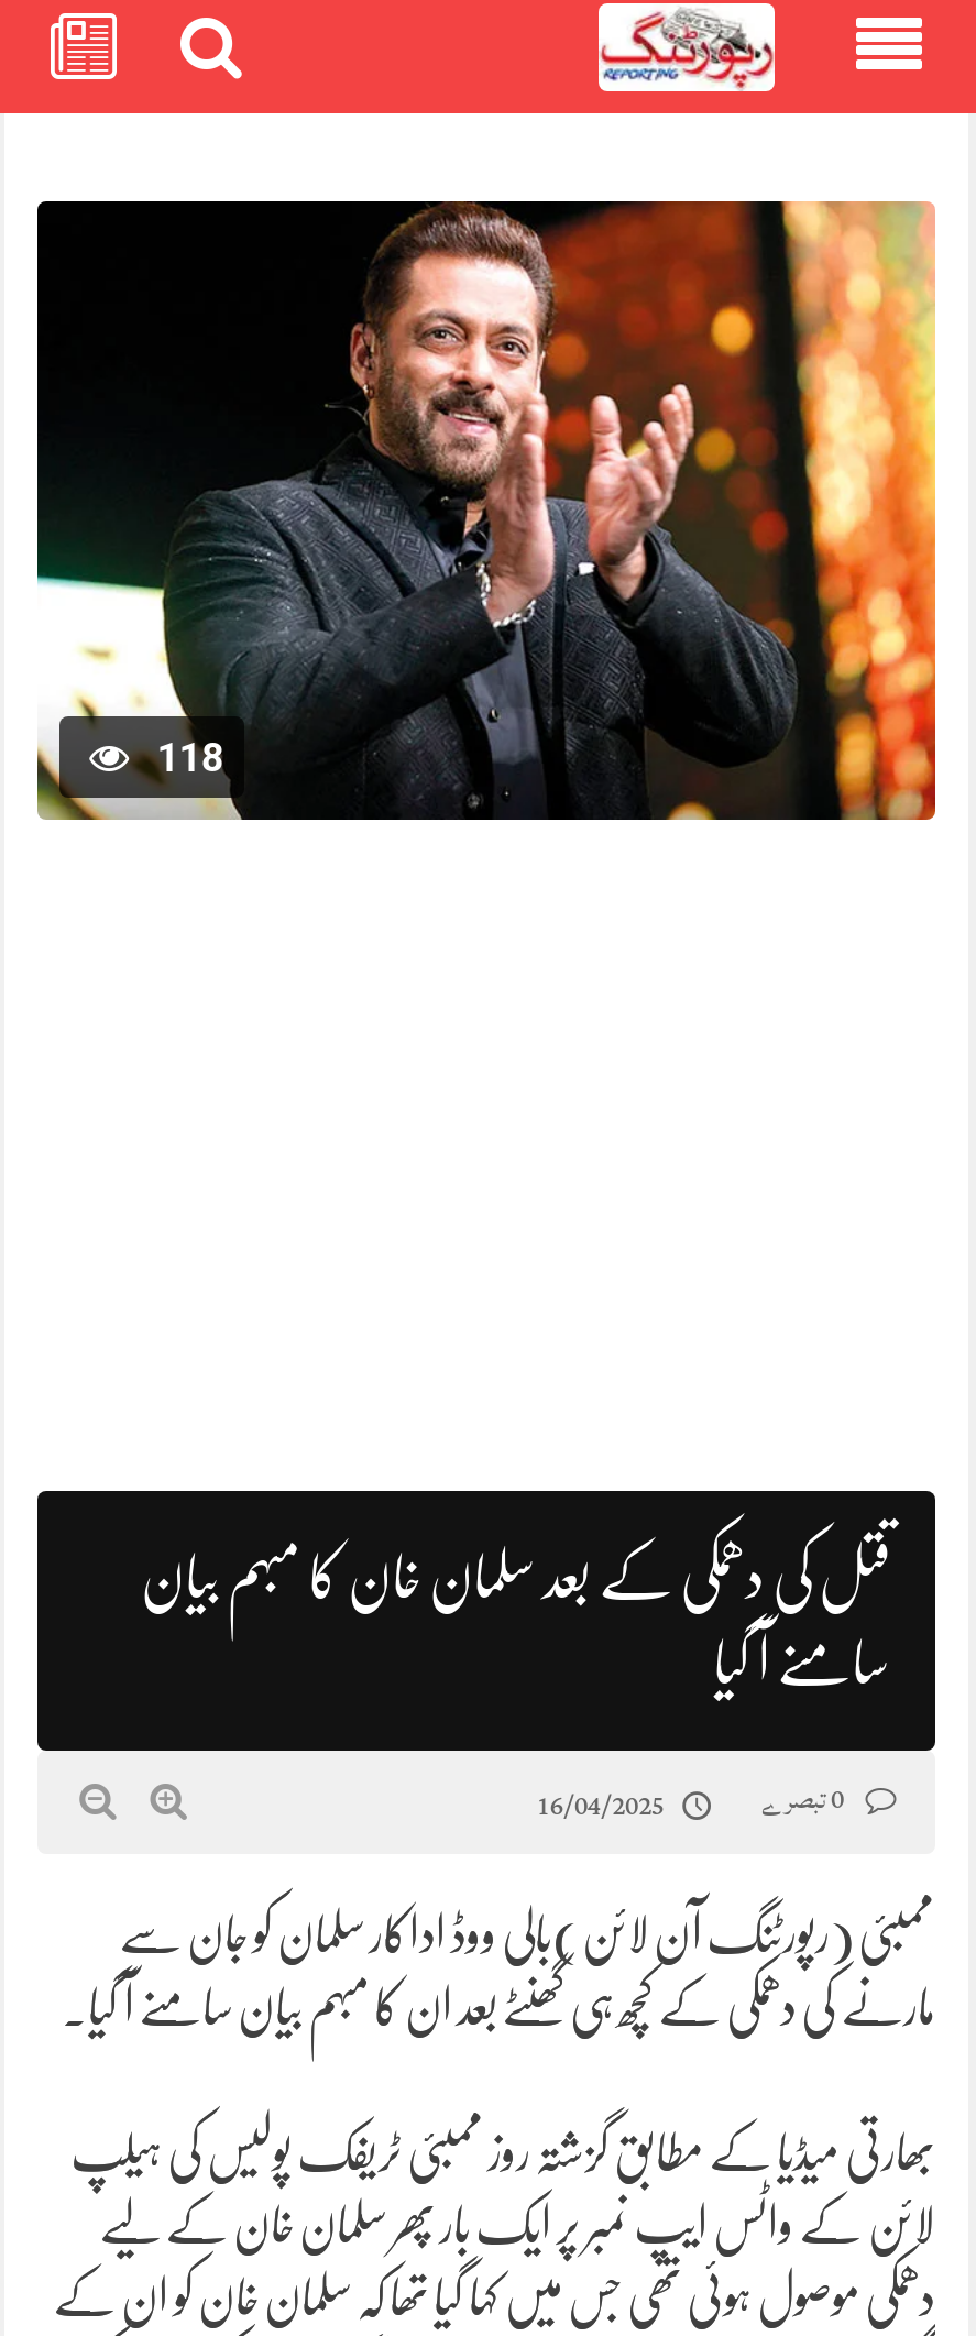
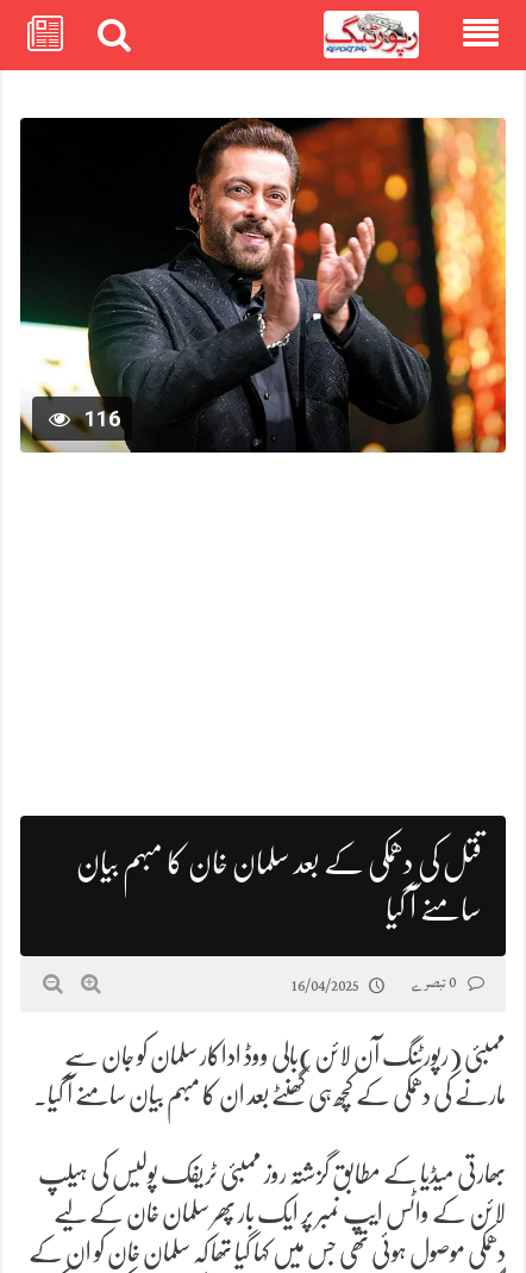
[148,733,223,779] 118 -> [80,405,120,430] 116

